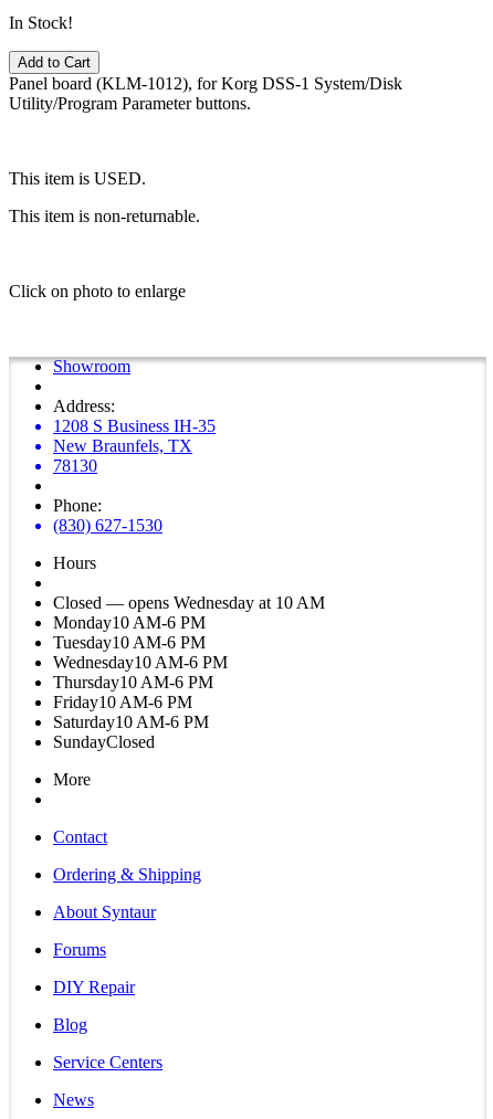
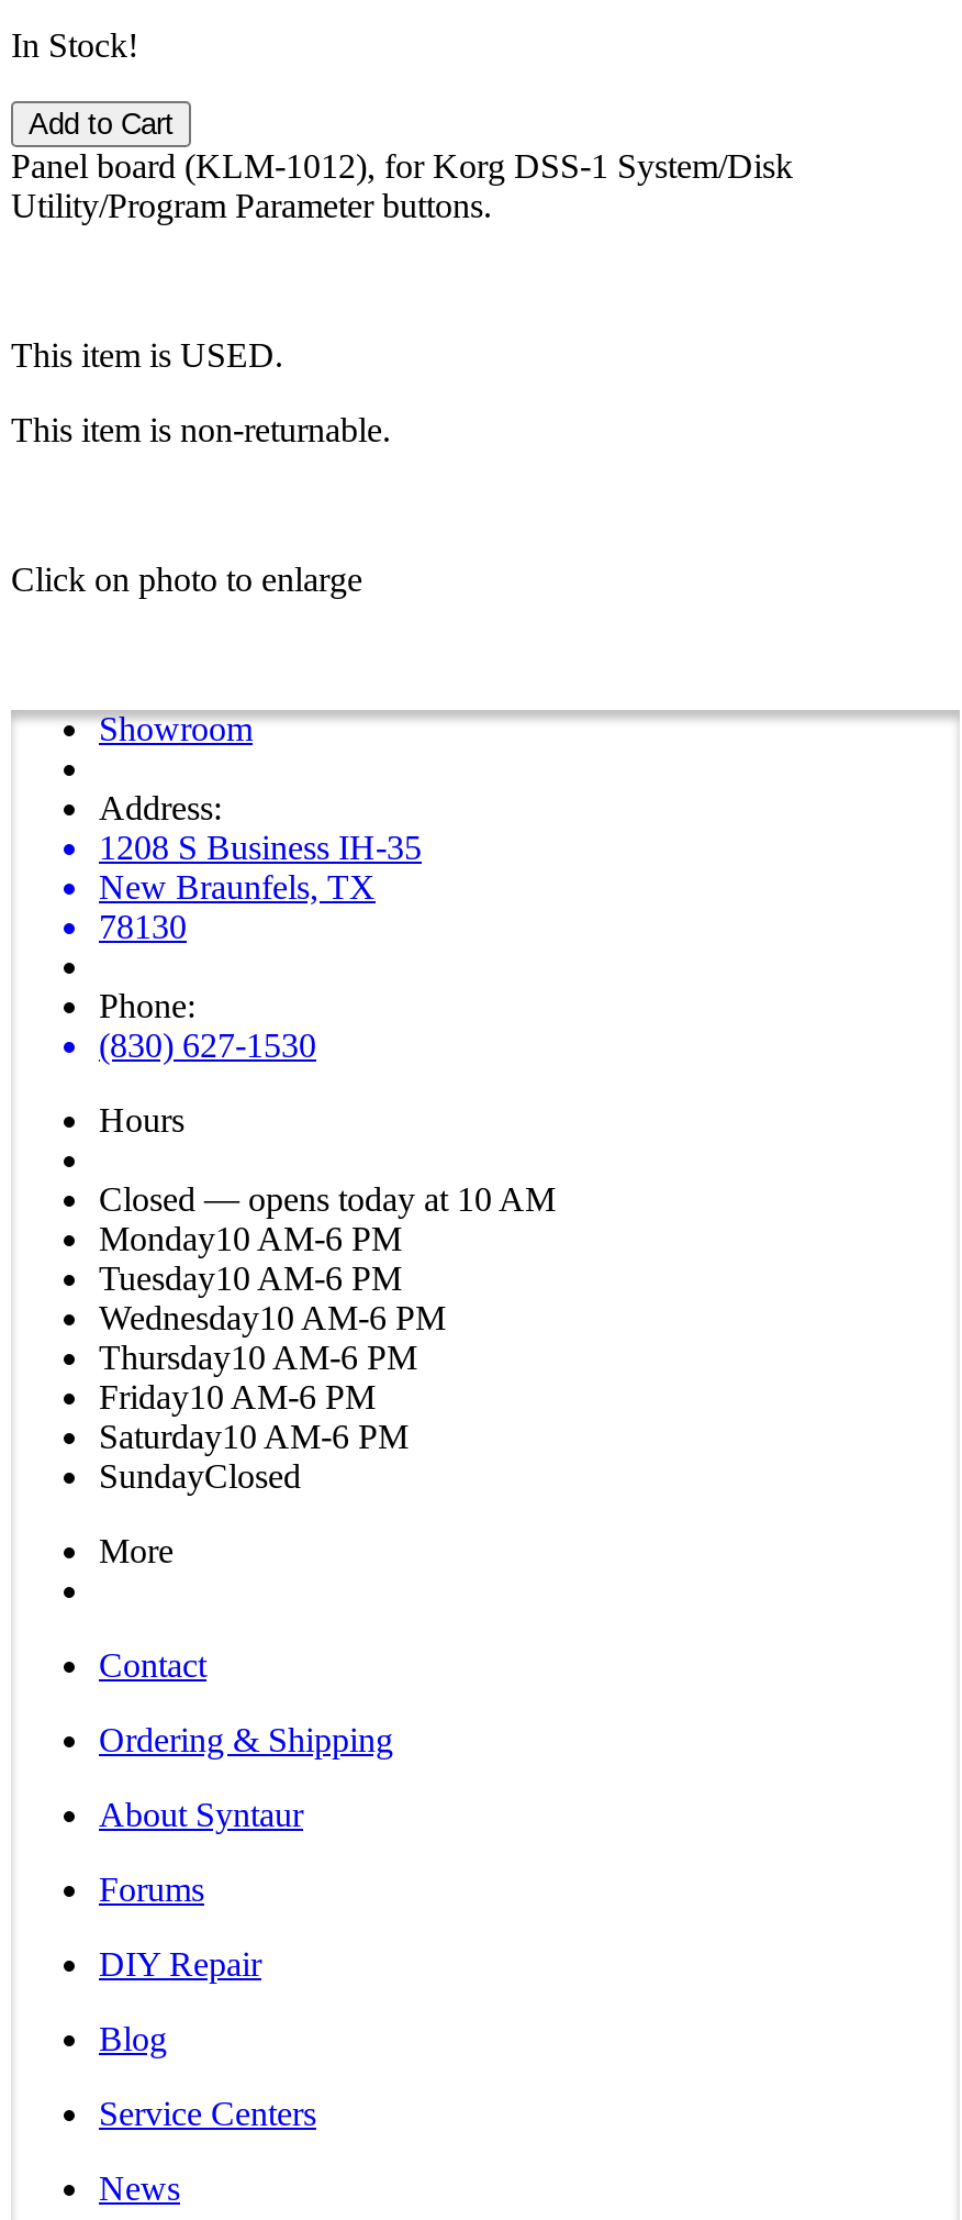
[53,593,325,612] Closed — opens Wednesday at 10 AM -> [99,1180,556,1218] Closed — opens today at 10 AM

